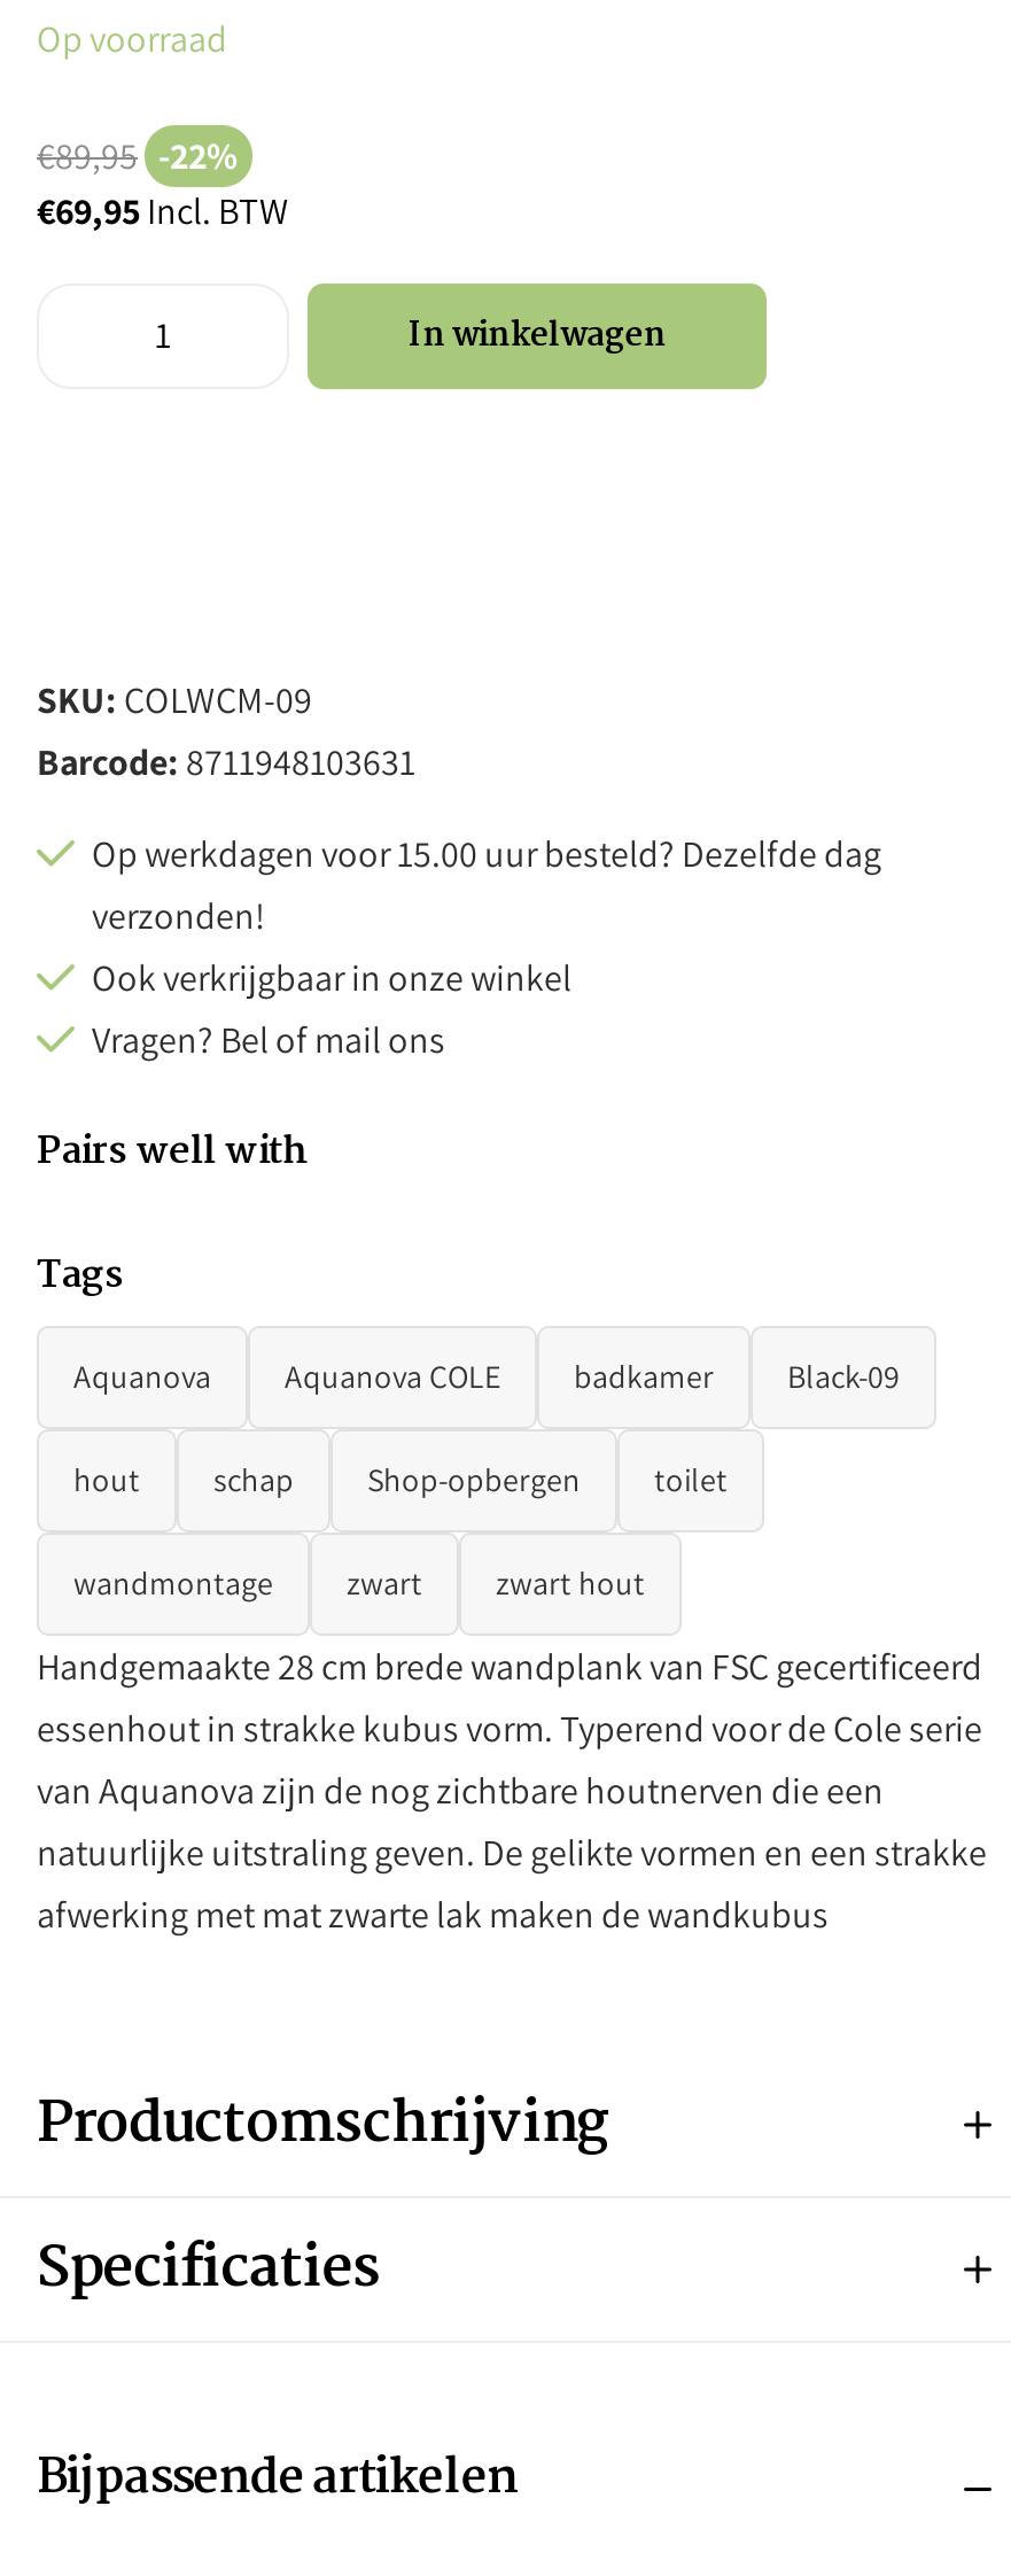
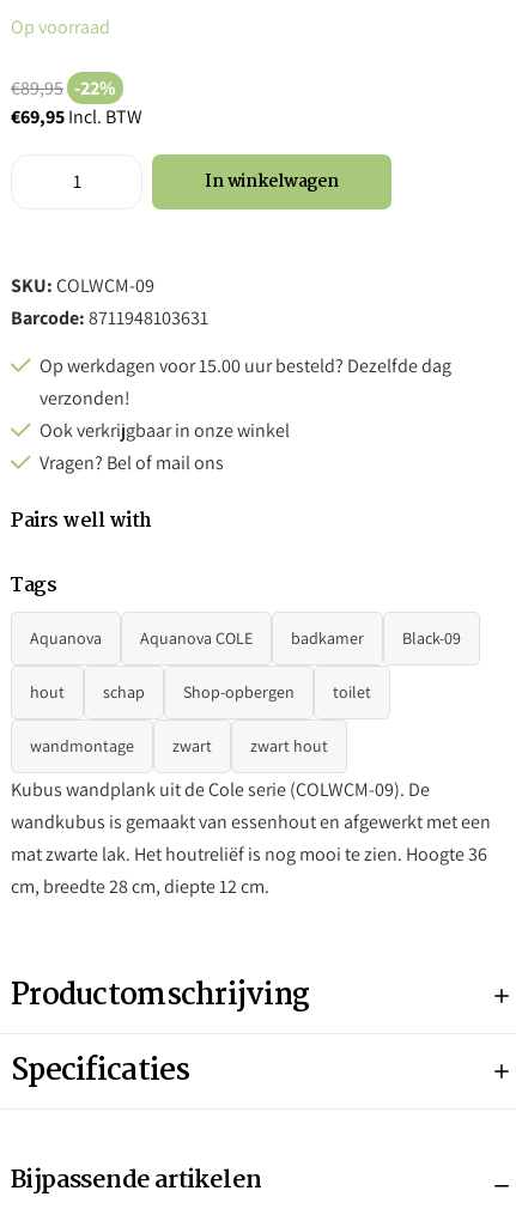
[37,1642,987,1939] Handgemaakte 28 cm brede wandplank van FSC gecertificeerd | essenhout in strakke kubus vorm. Typerend voor de Cole serie | van Aquanova zijn de nog zichtbare houtnerven die een | natuurlijke uitstraling geven. De gelikte vormen en een strakke | afwerking met mat zwarte lak maken de wandkubus -> [11,777,491,899] Kubus wandplank uit de Cole serie (COLWCM-09). De | wandkubus is gemaakt van essenhout en afgewerkt met een | mat zwarte lak. Het houtreliëf is nog mooi te zien. Hoogte 36 | cm, breedte 28 cm, diepte 12 cm.

